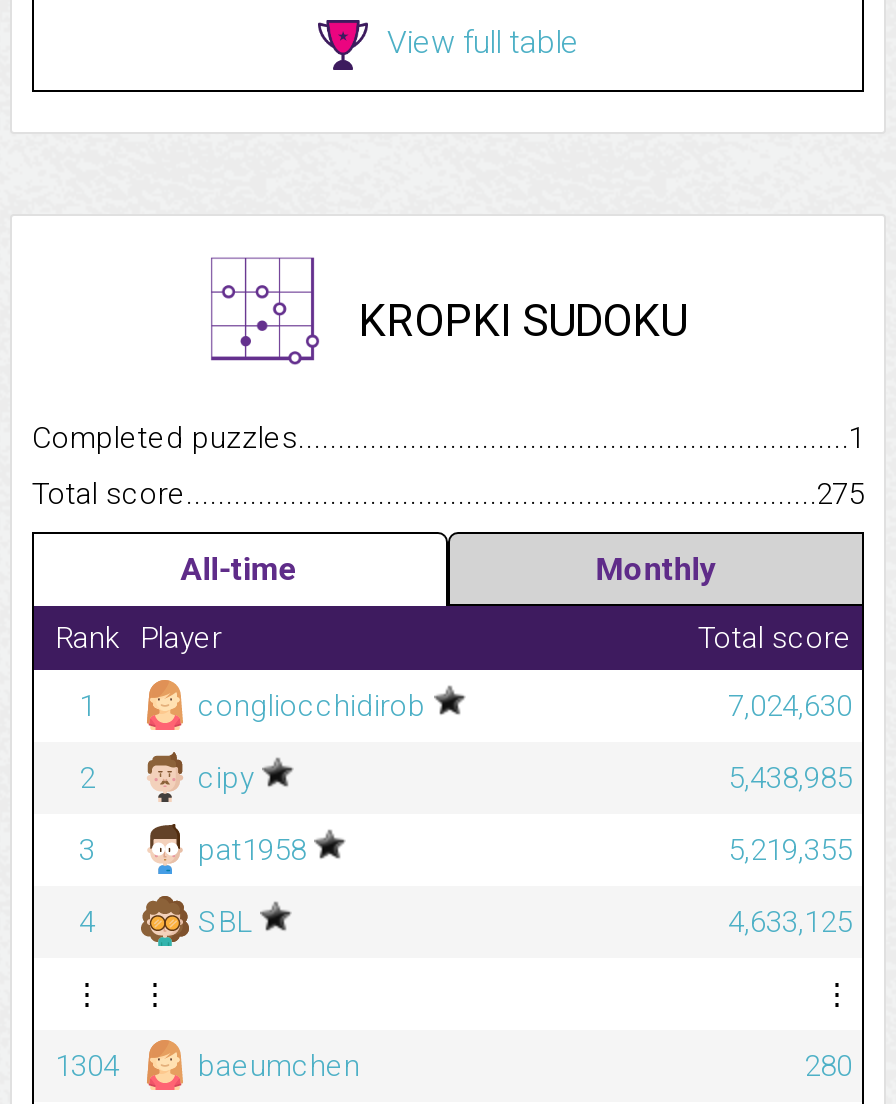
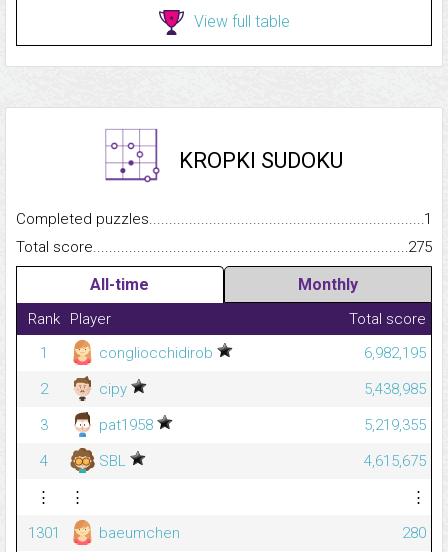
[728,688,852,724] 7,024,630 -> [364,344,426,362] 6,982,195
[728,904,852,940] 4,633,125 -> [364,452,426,470] 4,615,675
[55,1048,360,1084] 1304 baeumchen -> [27,524,180,542] 1301 baeumchen

